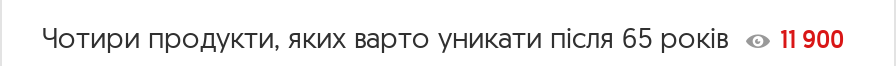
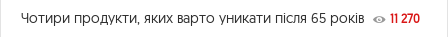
[42,20,844,56] Чотири продукти, яких варто уникати після 65 років 11 900 -> [21,9,420,27] Чотири продукти, яких варто уникати після 65 років 11 270

